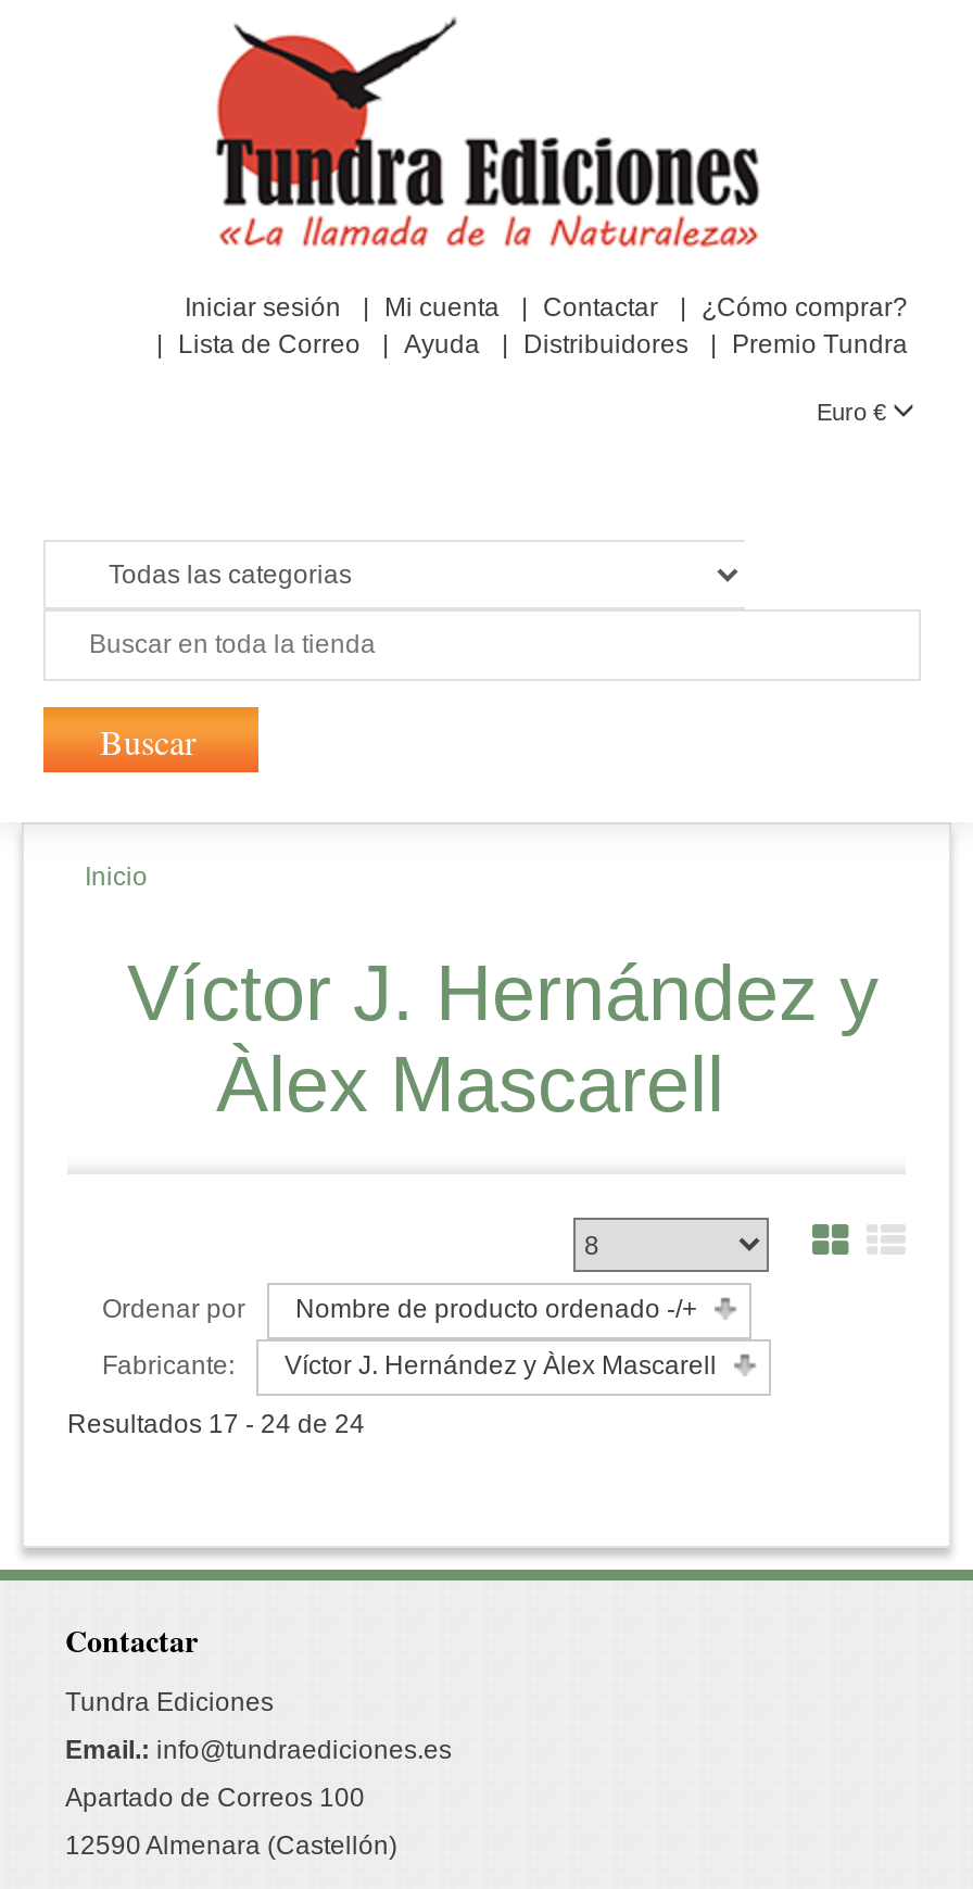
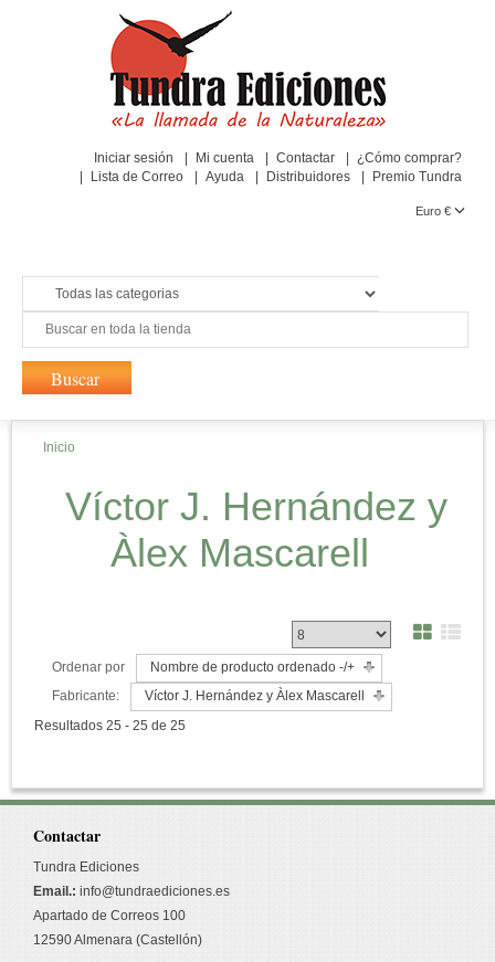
[67,1409,365,1439] Resultados 17 - 24 de 24 -> [34,718,186,733] Resultados 25 - 25 de 25

